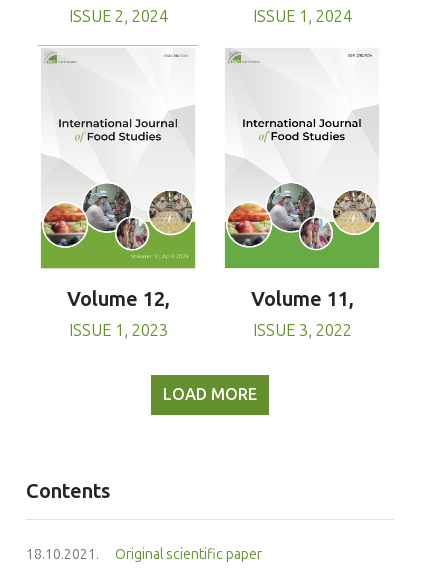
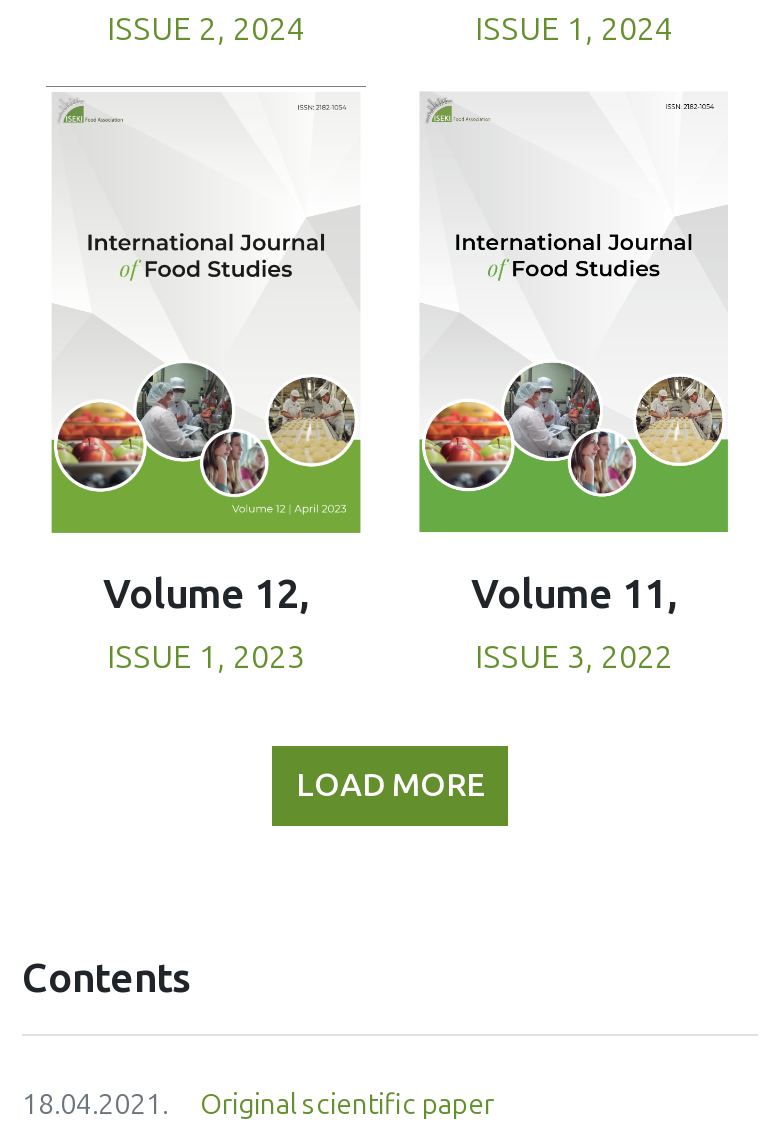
[26,546,262,563] 18.10.2021. Original scientific paper -> [22,1088,494,1122] 18.04.2021. Original scientific paper

